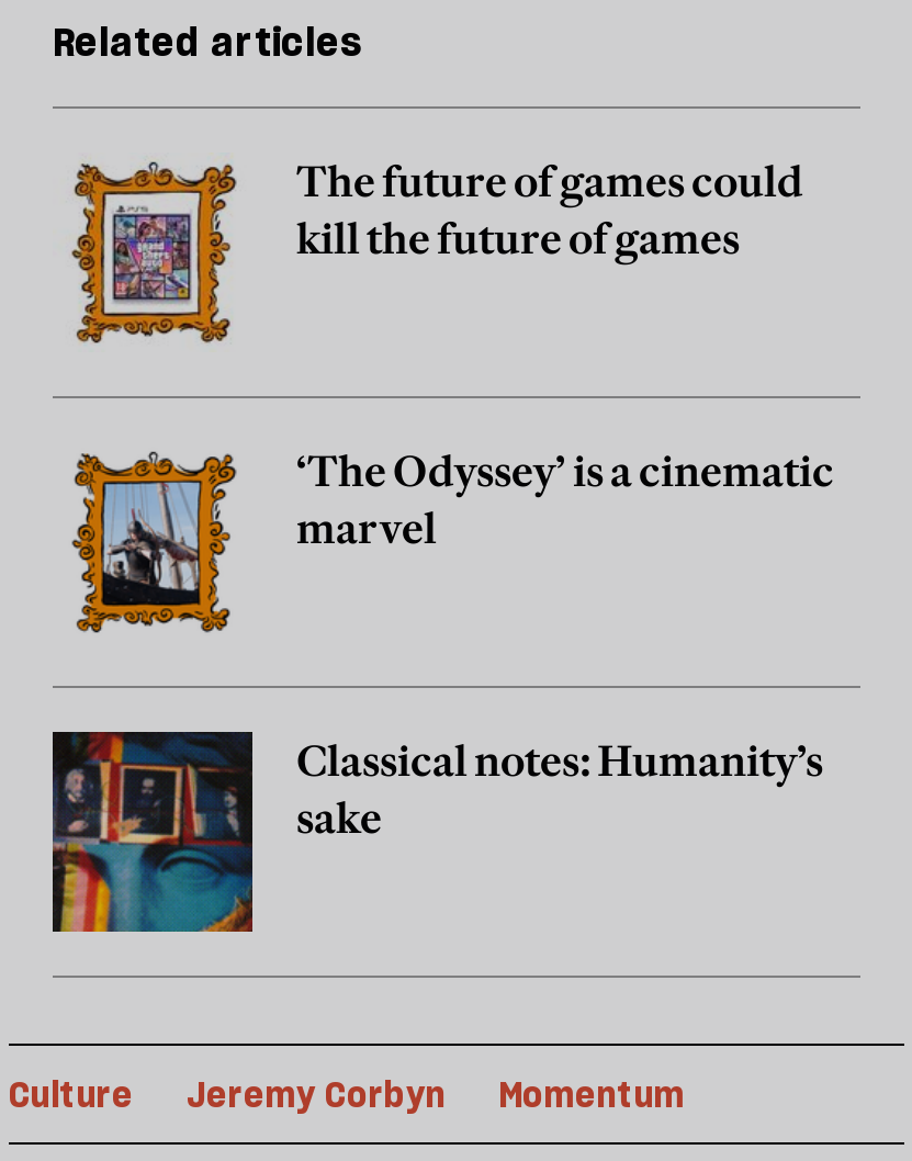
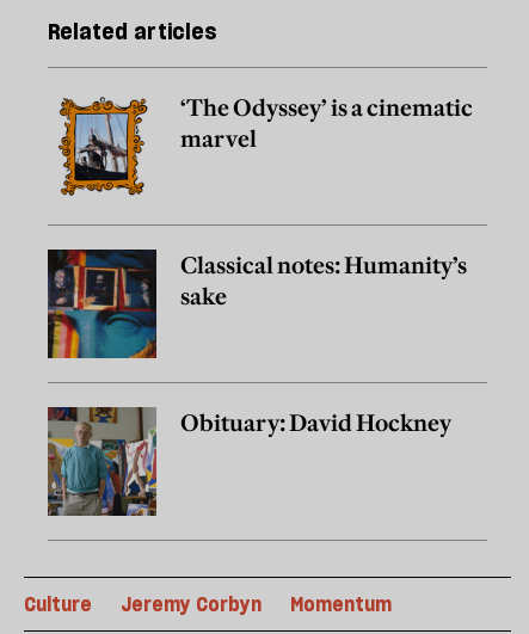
[296,154,803,264] The future of games could | kill the future of games -> none
[99,192,202,319] [image] -> none
moved [75,444,834,843] -> [60,93,473,310]: [image] | ‘The Odyssey’ is a cinematic | marvel | Classical notes: Humanity’s | sake
none -> [47,406,451,517] [image] | Obituary: David Hockney

